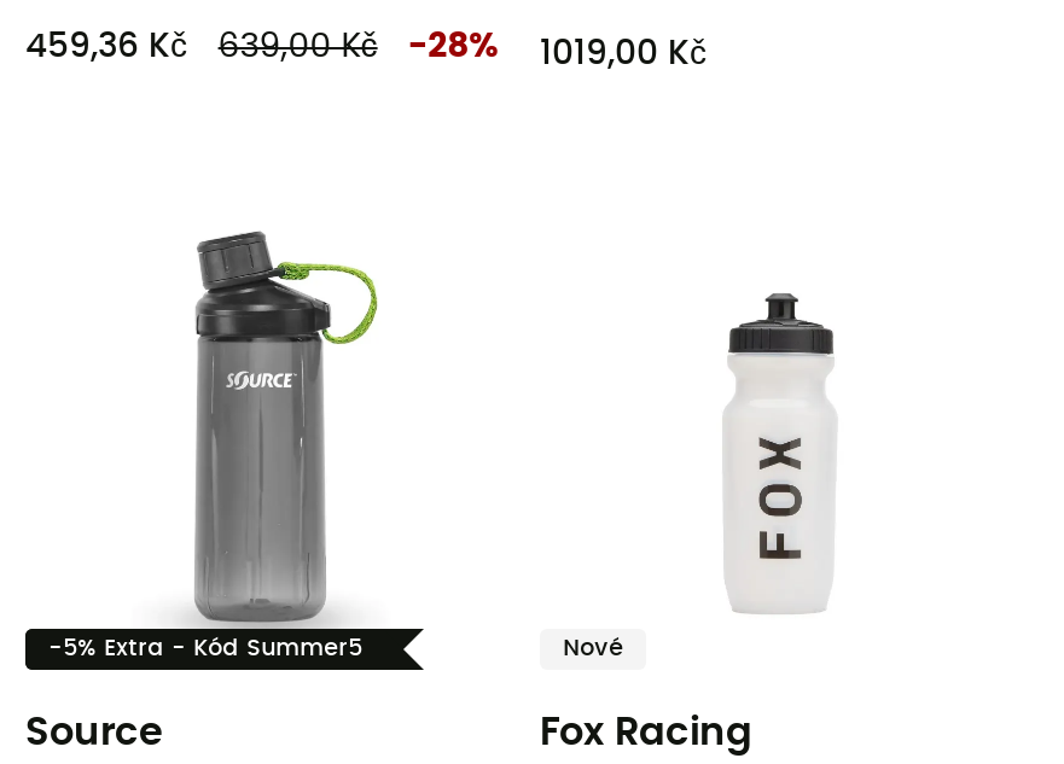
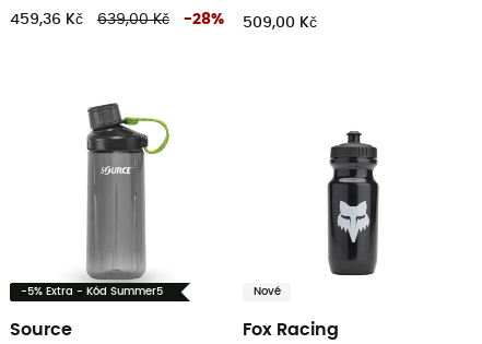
[25,29,707,70] 459,36 Kč 639,00 Kč -28% 1019,00 Kč -> [10,11,317,30] 459,36 Kč 639,00 Kč -28% 509,00 Kč
[728,298,839,612] [image] -> [328,133,379,276] [image]

